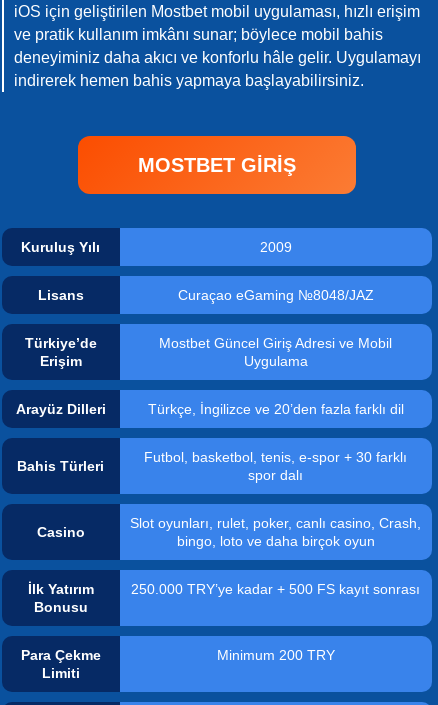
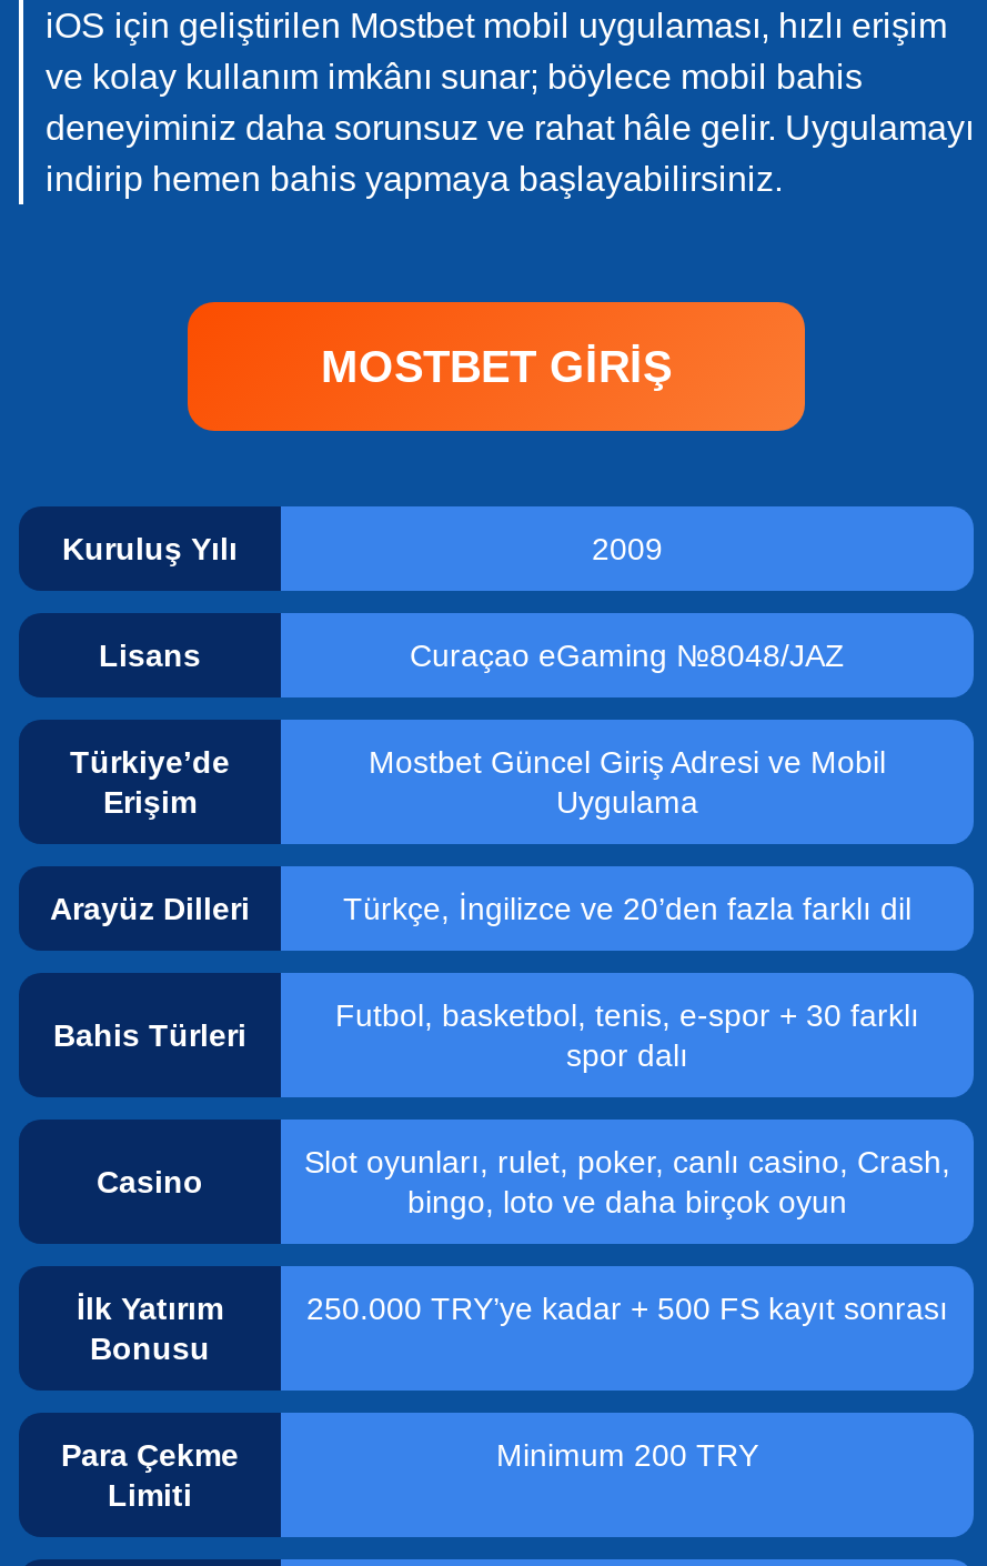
[14,26,383,43] ve pratik kullanım imkânı sunar; böylece mobil bahis -> [46,58,863,96] ve kolay kullanım imkânı sunar; böylece mobil bahis
[14,49,421,66] deneyiminiz daha akıcı ve konforlu hâle gelir. Uygulamayı -> [46,109,974,147] deneyiminiz daha sorunsuz ve rahat hâle gelir. Uygulamayı
[14,72,364,89] indirerek hemen bahis yapmaya başlayabilirsiniz. -> [46,160,783,198] indirip hemen bahis yapmaya başlayabilirsiniz.

